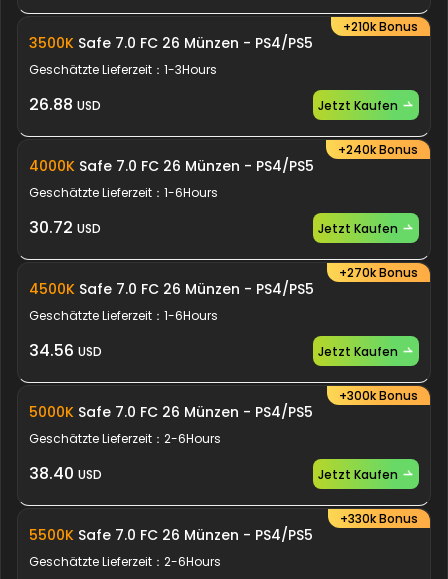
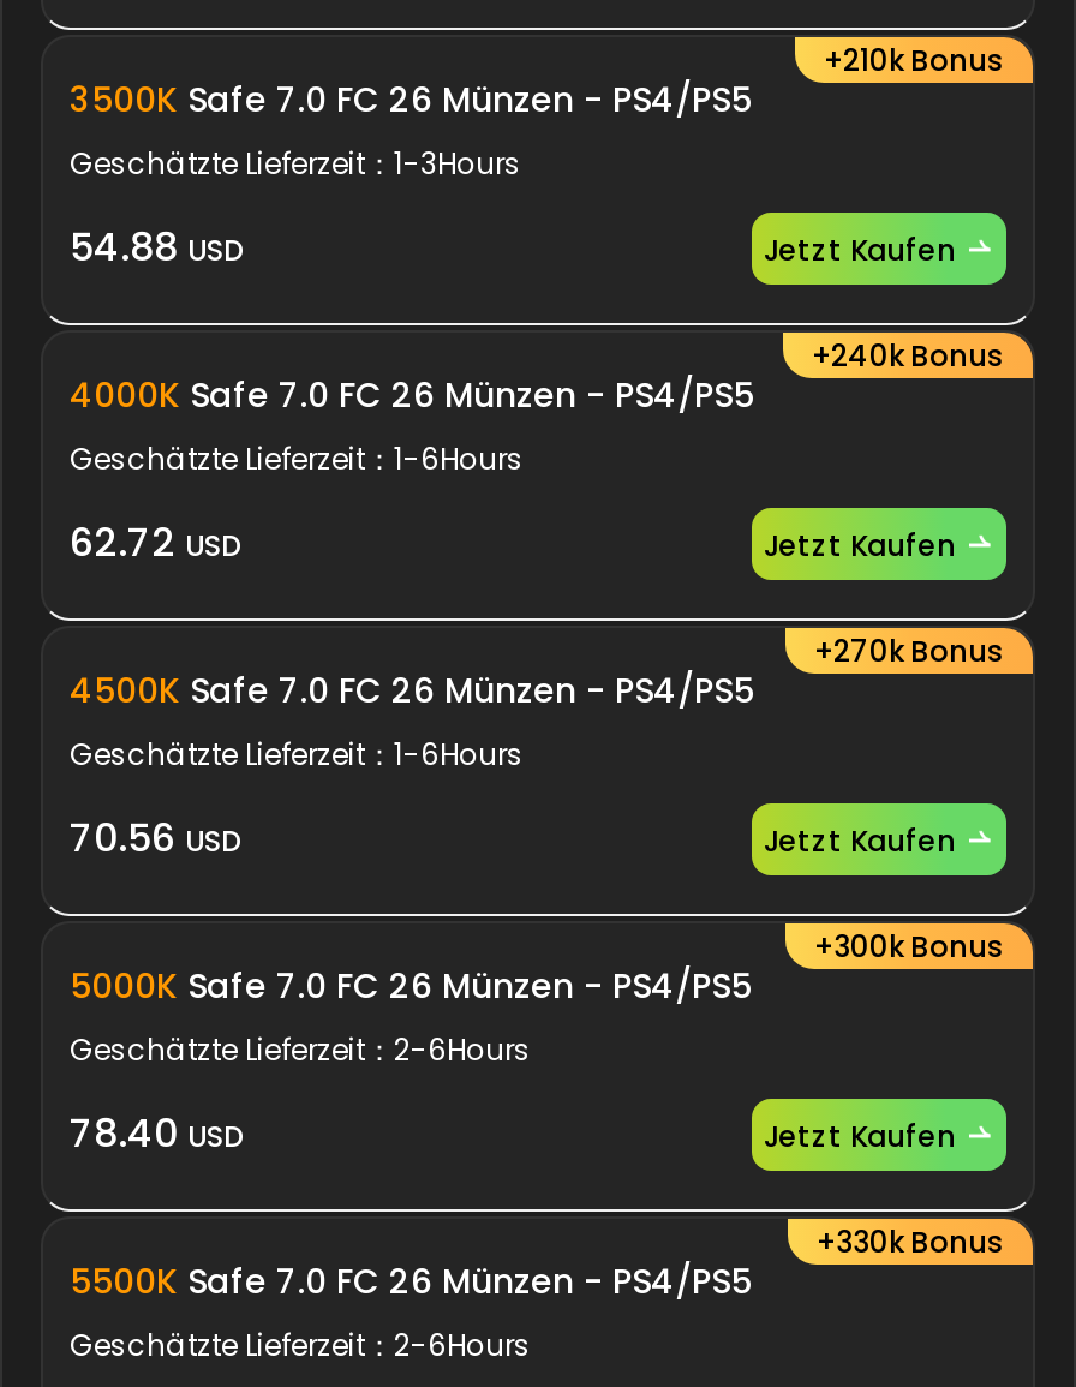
[29,93,101,116] 26.88 USD -> [70,220,245,275] 54.88 USD
[29,216,101,239] 30.72 USD -> [70,515,243,571] 62.72 USD
[29,339,102,362] 34.56 USD -> [70,811,243,866] 70.56 USD
[29,462,102,485] 38.40 USD -> [70,1106,245,1161] 78.40 USD

